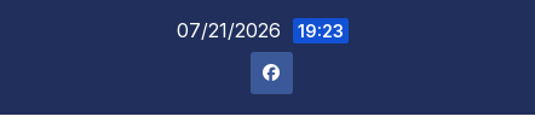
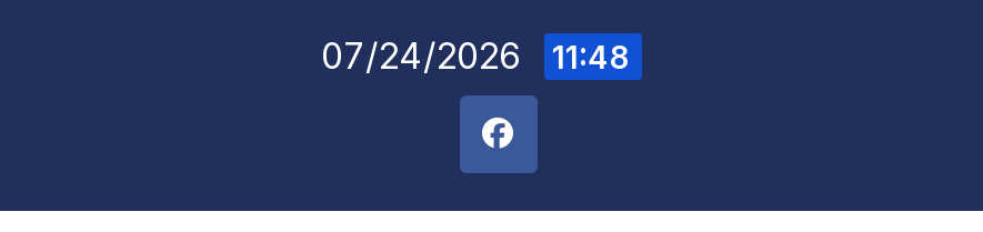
[176,18,343,42] 07/21/2026 19:23 -> [321,33,632,78] 07/24/2026 11:48

